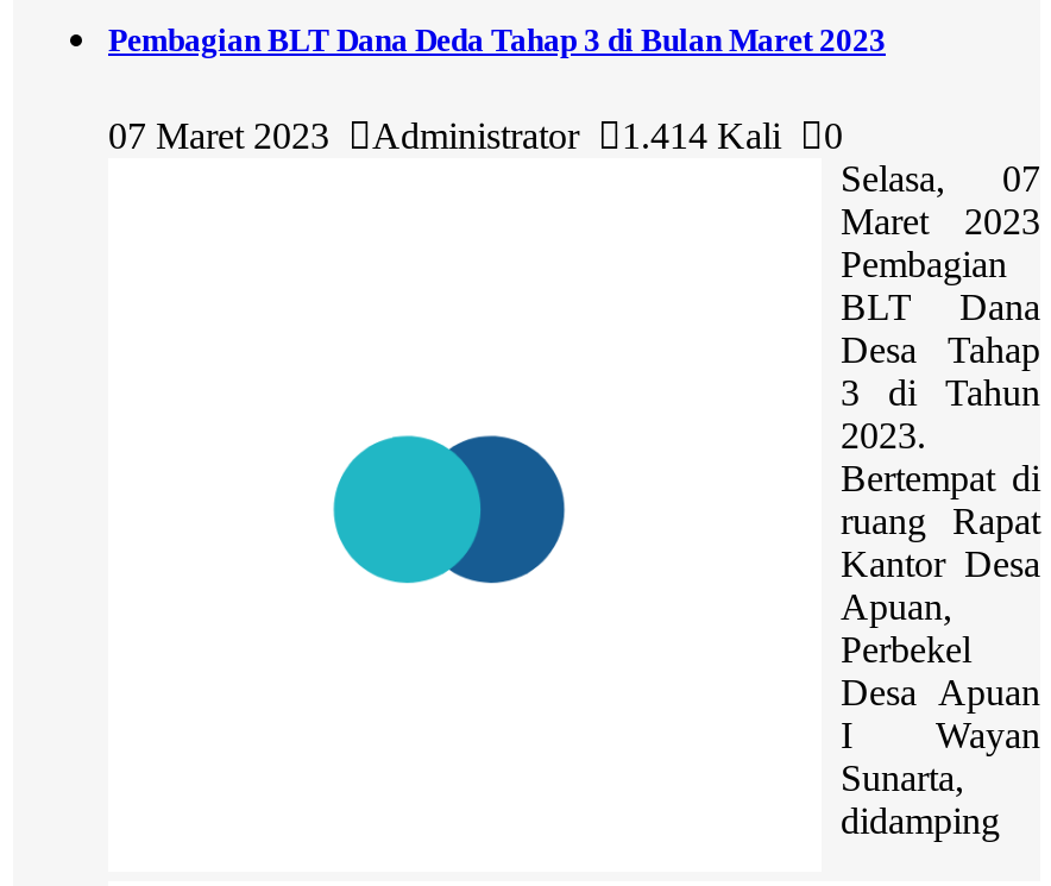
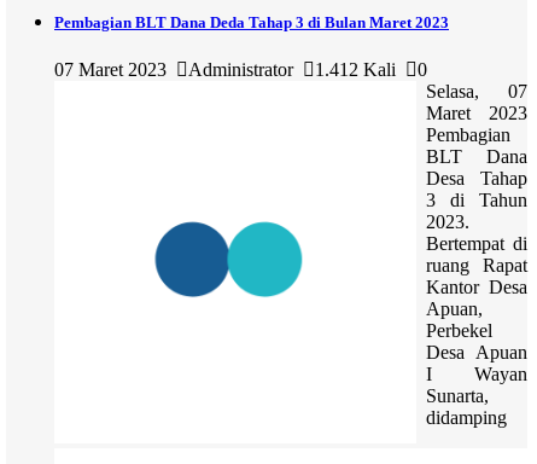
[108,115,852,155] 07 Maret 2023 Administrator 1.414 Kali 0 -> [54,59,432,80] 07 Maret 2023 Administrator 1.412 Kali 0
[306,433,596,585] [image] -> [153,221,304,298] [image]

